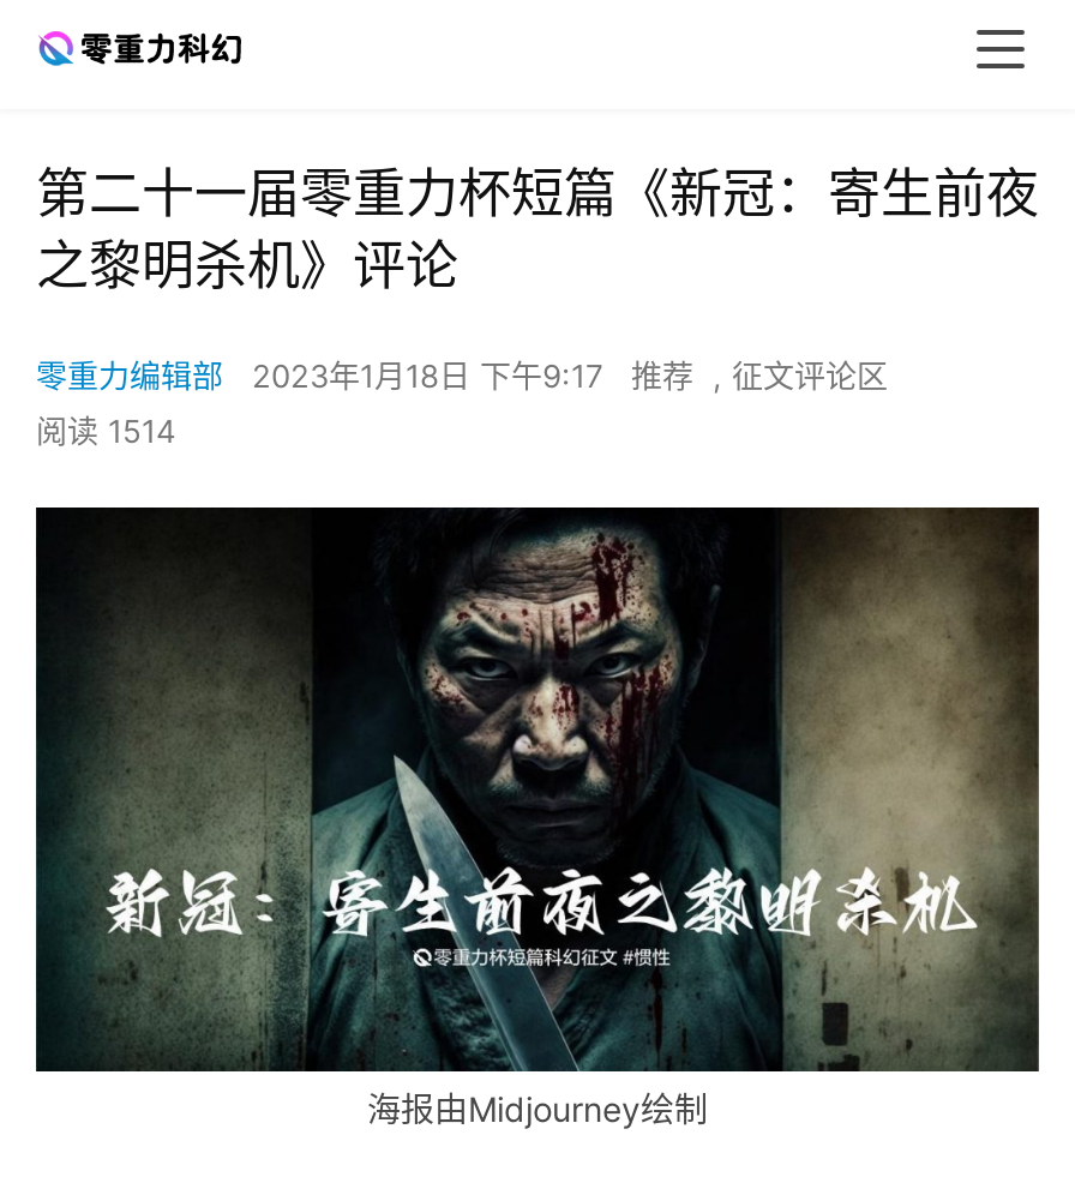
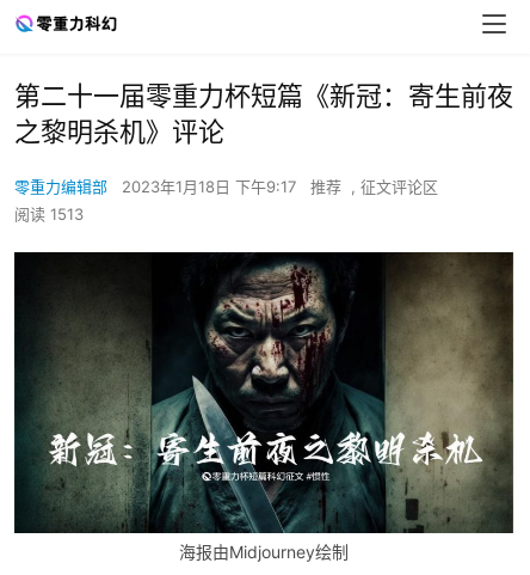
[36,412,175,450] 阅读 1514 -> [14,204,84,224] 阅读 1513

